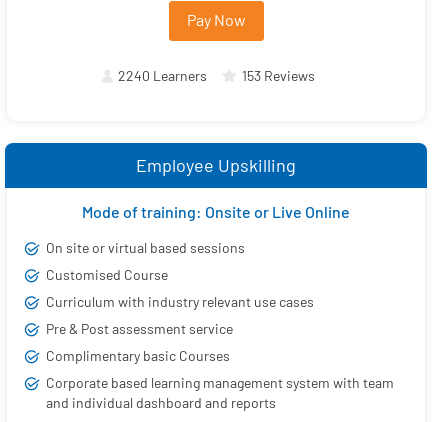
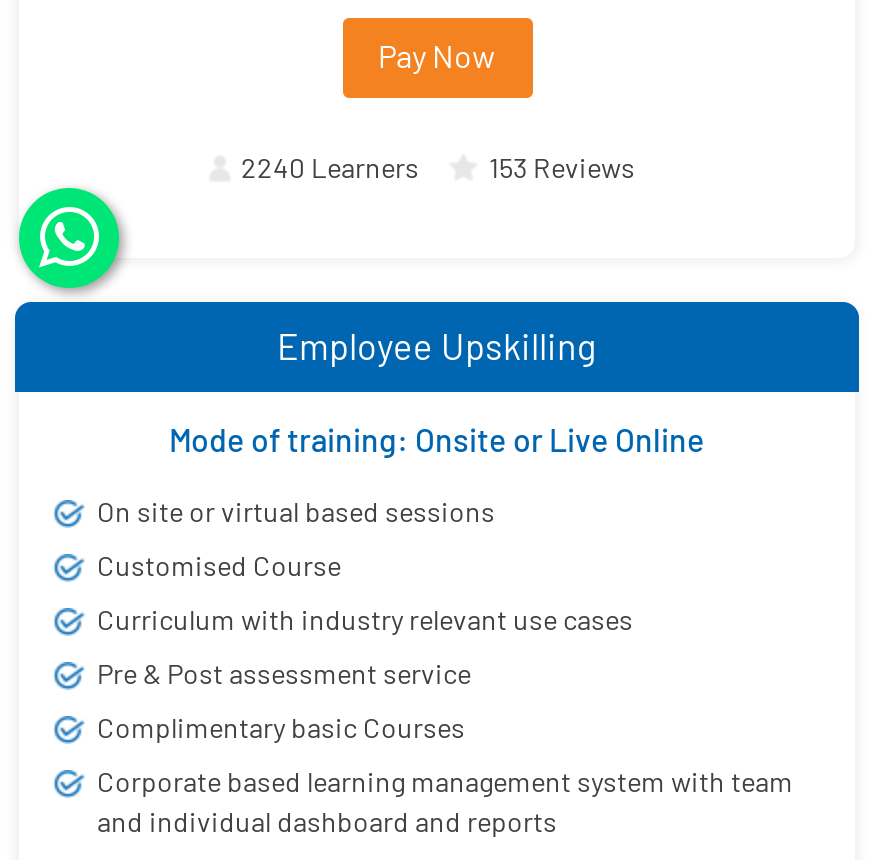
none -> [17,186,125,294] [image]

